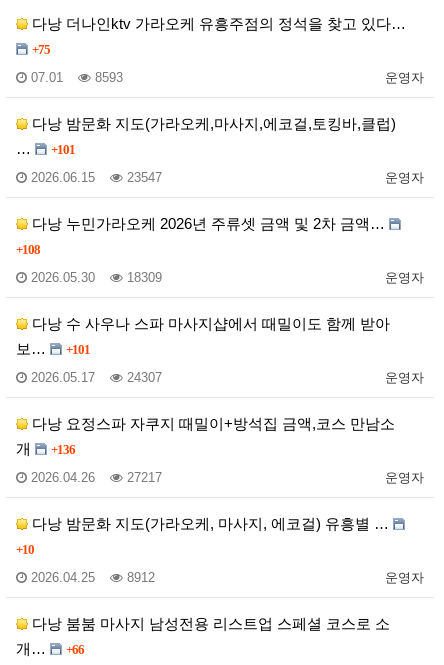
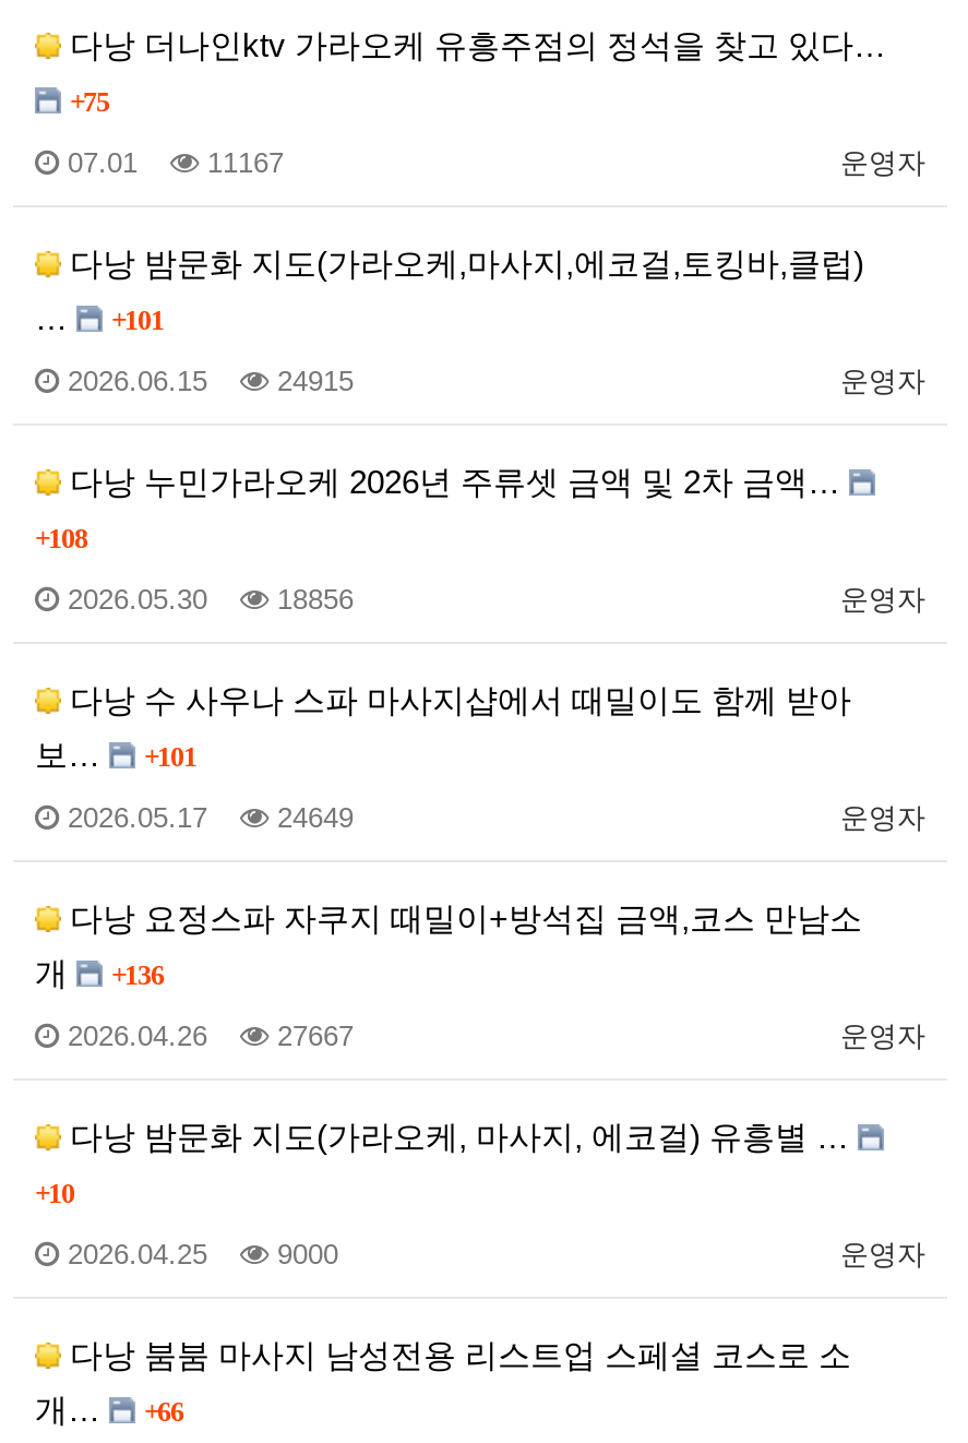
[95,70,123,85] 8593 -> [207,146,284,179] 11167
[127,170,162,185] 23547 -> [277,365,354,397] 24915
[127,270,162,285] 18309 -> [277,583,354,616] 18856
[127,370,162,385] 24307 -> [277,801,354,834] 24649
[127,470,162,485] 27217 -> [277,1019,354,1052] 27667
[127,570,155,585] 8912 -> [277,1238,338,1271] 9000

